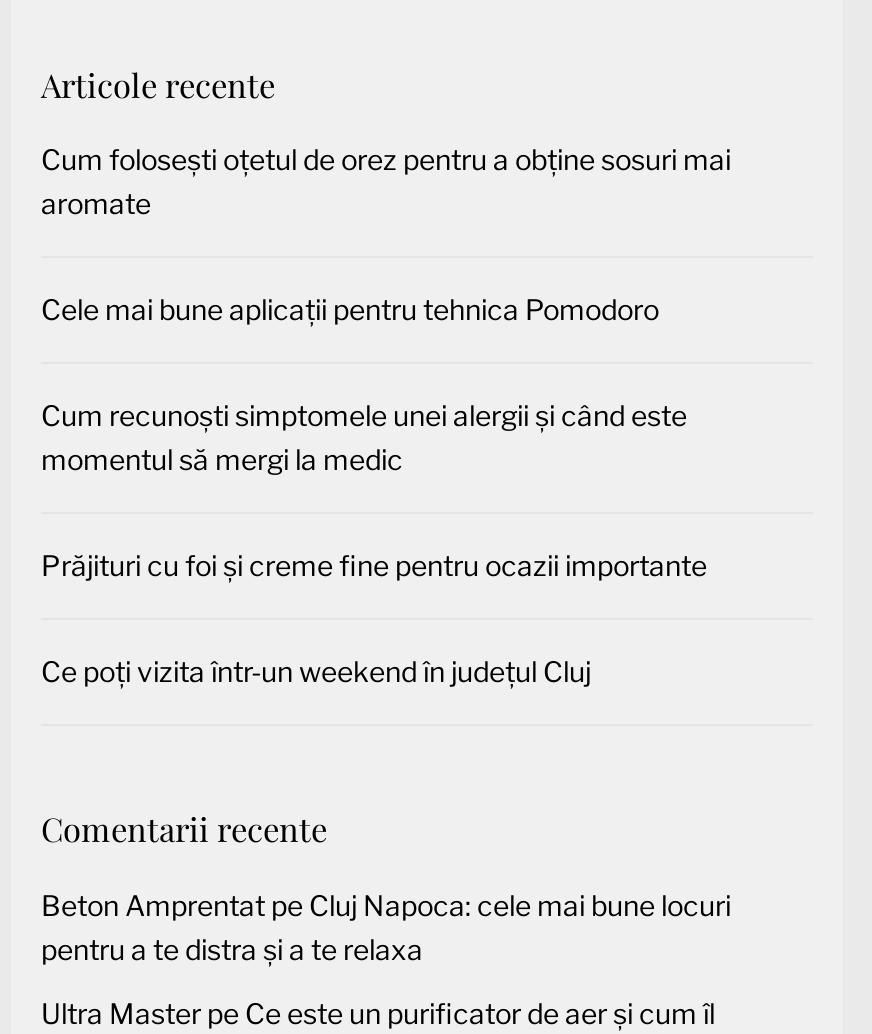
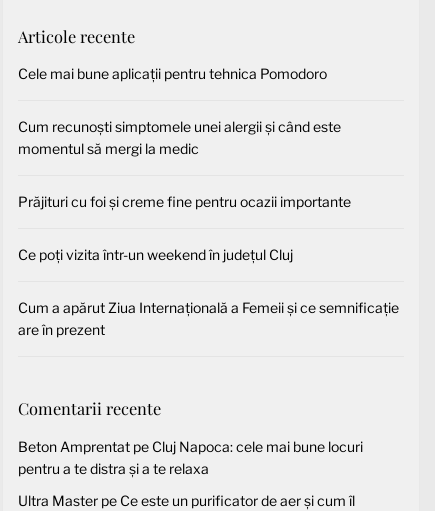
[41,143,731,221] Cum folosești oțetul de orez pentru a obține sosuri mai | aromate -> none
moved [41,293,707,689] -> [18,65,351,263]: Cele mai bune aplicații pentru tehnica Pomodoro | Cum recunoști simptomele unei alergii și când este | momentul să mergi la medic | Prăjituri cu foi și creme fine pentru ocazii importante | Ce poți vizita într-un weekend în județul Cluj
none -> [18,299,399,338] Cum a apărut Ziua Internațională a Femeii și ce semnificație | are în prezent

